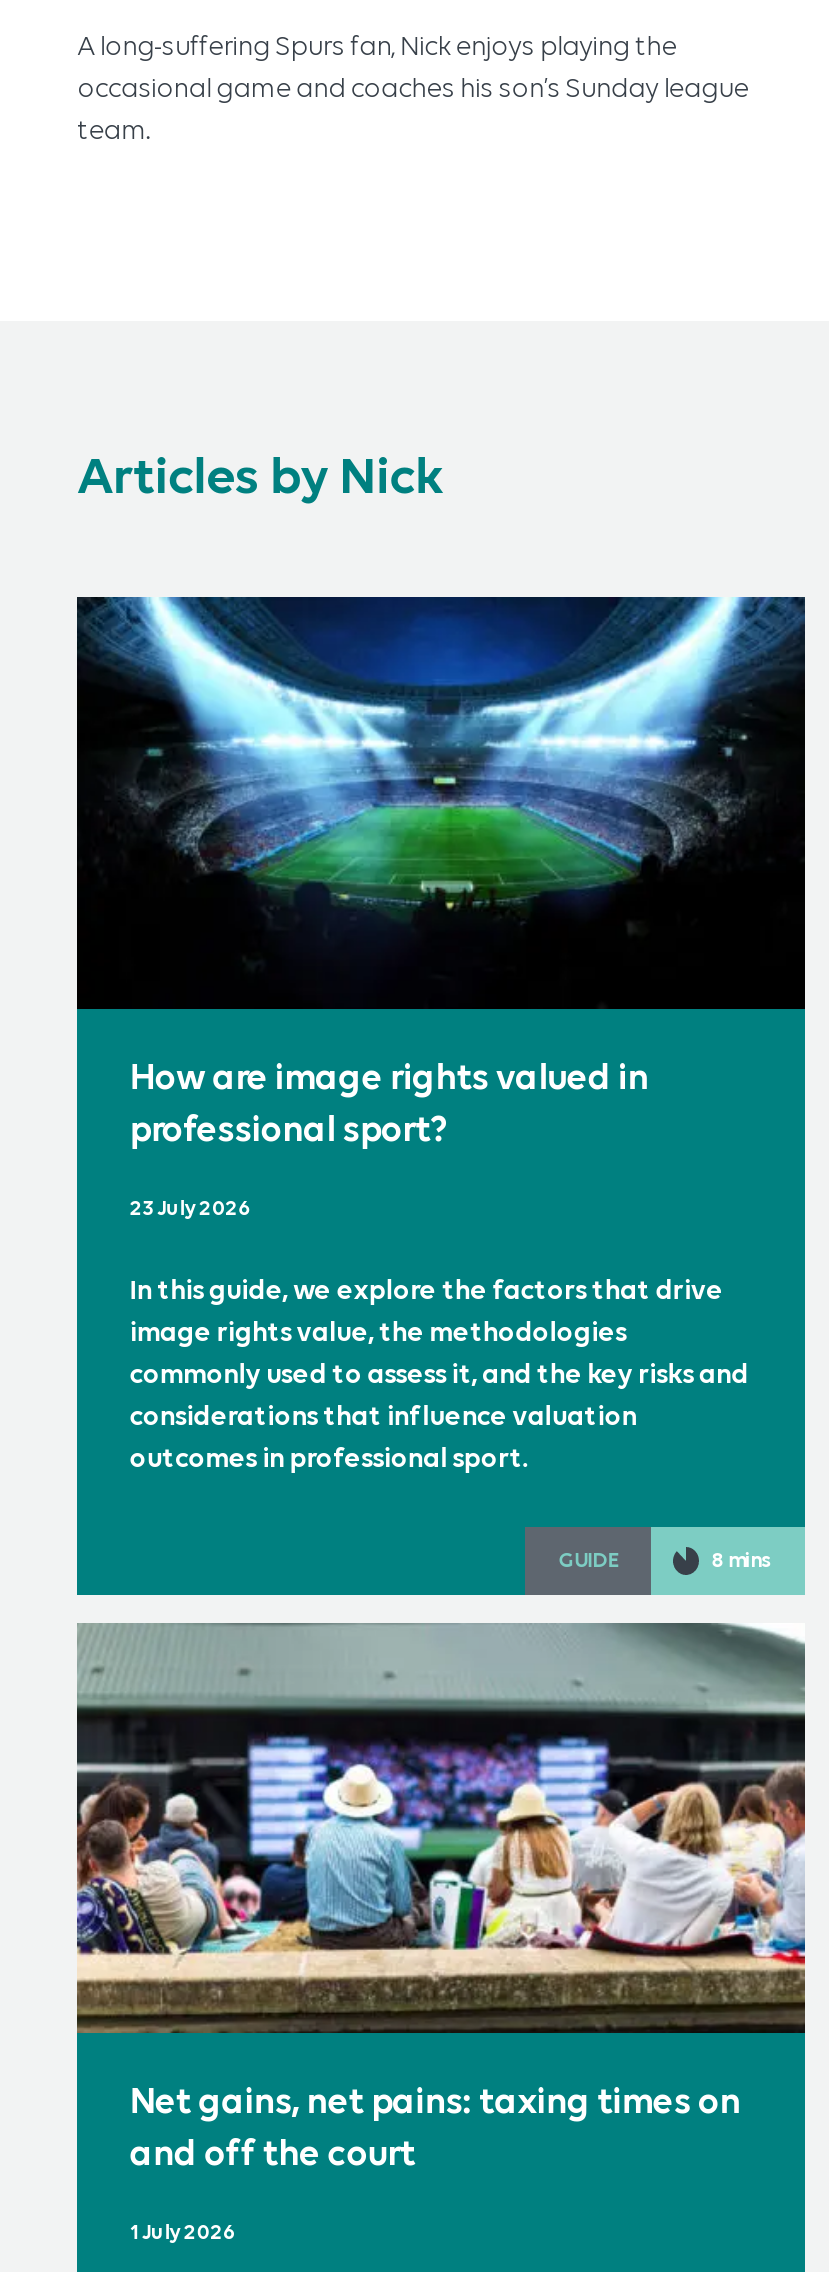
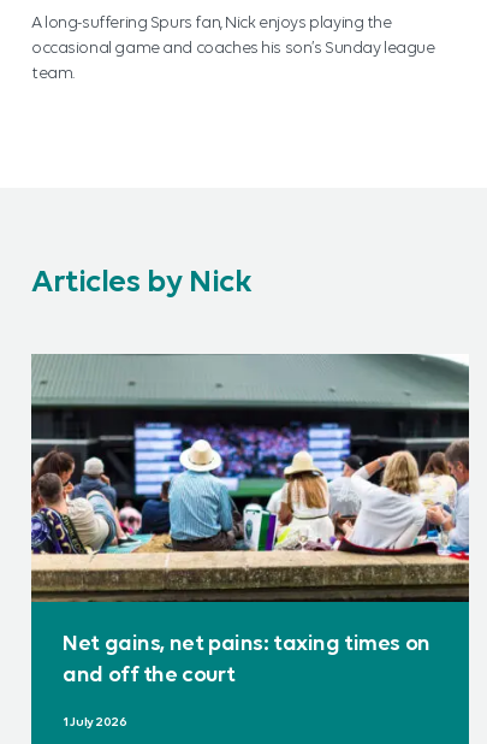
[75,595,807,1475] [image] | How are image rights valued in | professional sport? | 23 July 2026 | In this guide, we explore the factors that drive | image rights value, the methodologies | commonly used to assess it, and the key risks and | considerations that influence valuation | outcomes in professional sport. -> none
[559,1552,772,1574] GUIDE | 8 mins -> none

